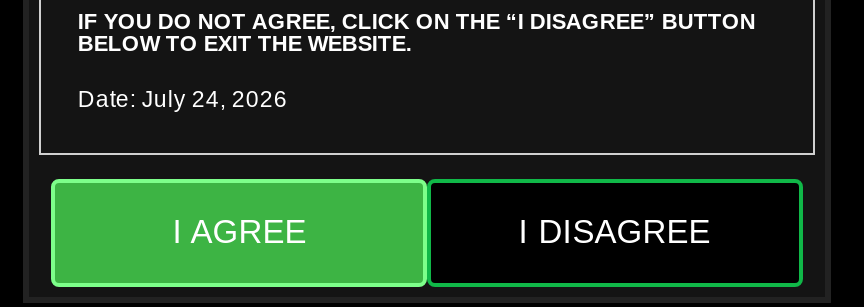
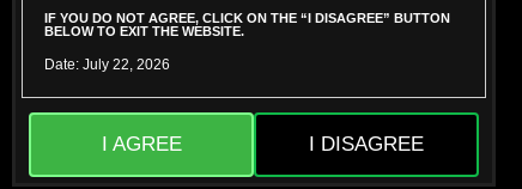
[78,86,288,112] Date: July 24, 2026 -> [45,57,170,72] Date: July 22, 2026

